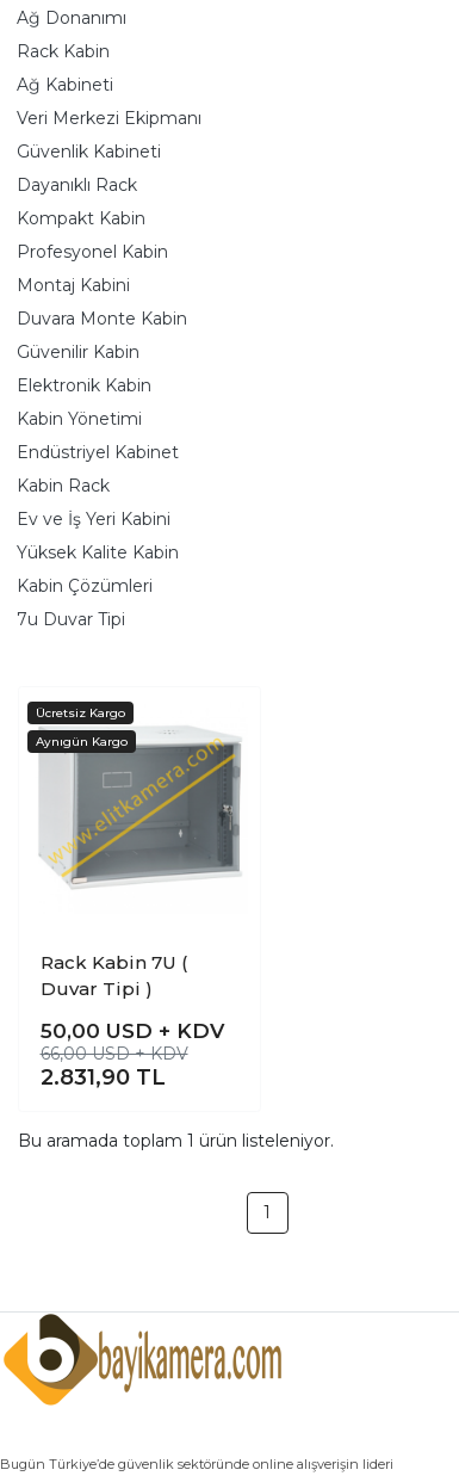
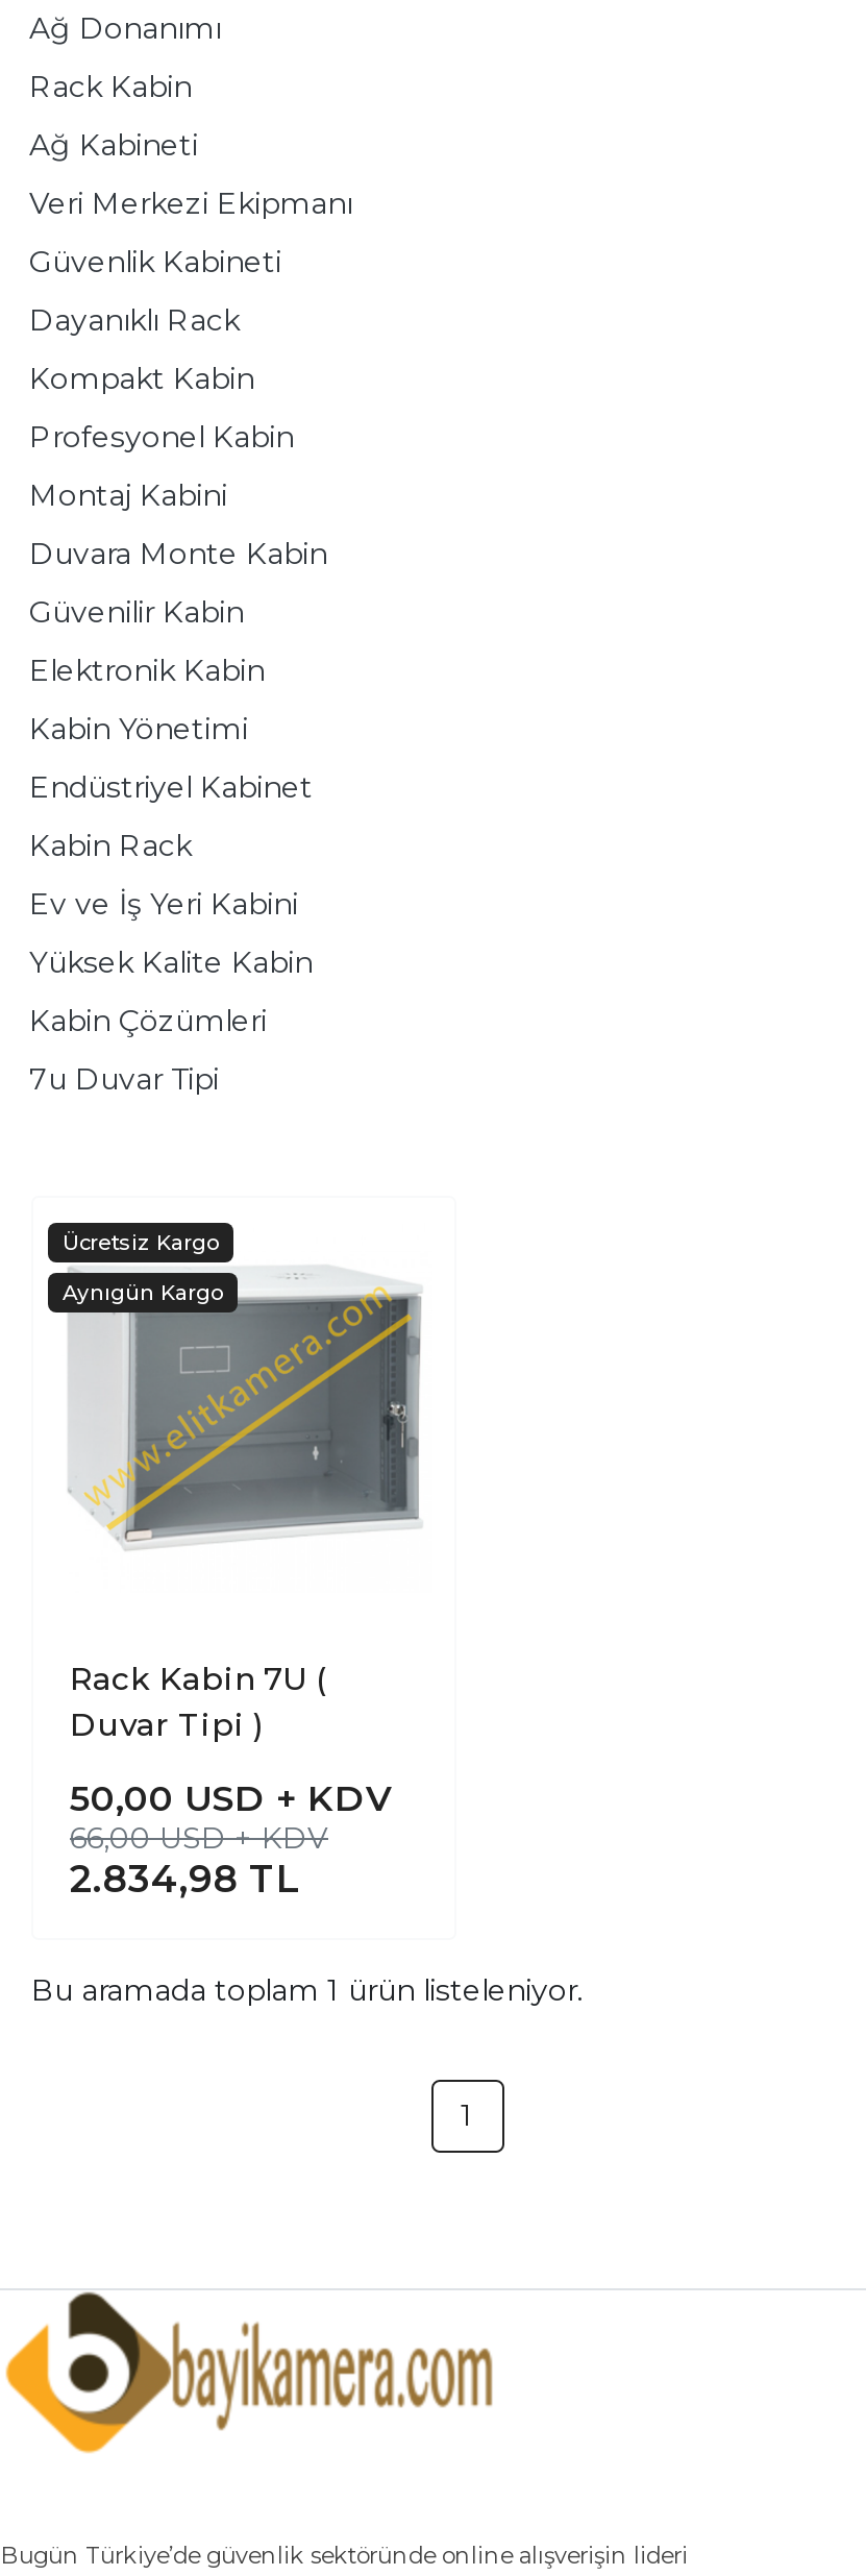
[40,1064,165,1090] 2.831,90 TL -> [70,1856,301,1902] 2.834,98 TL

